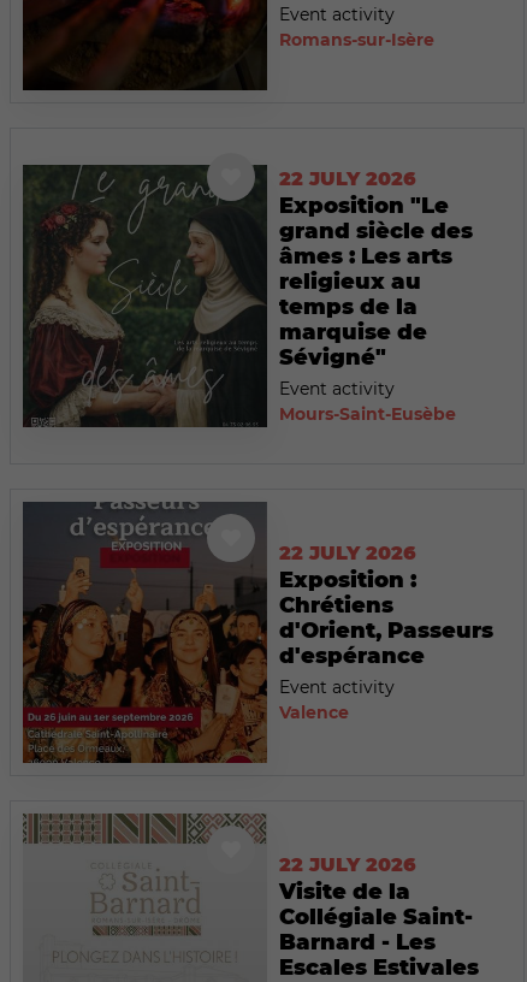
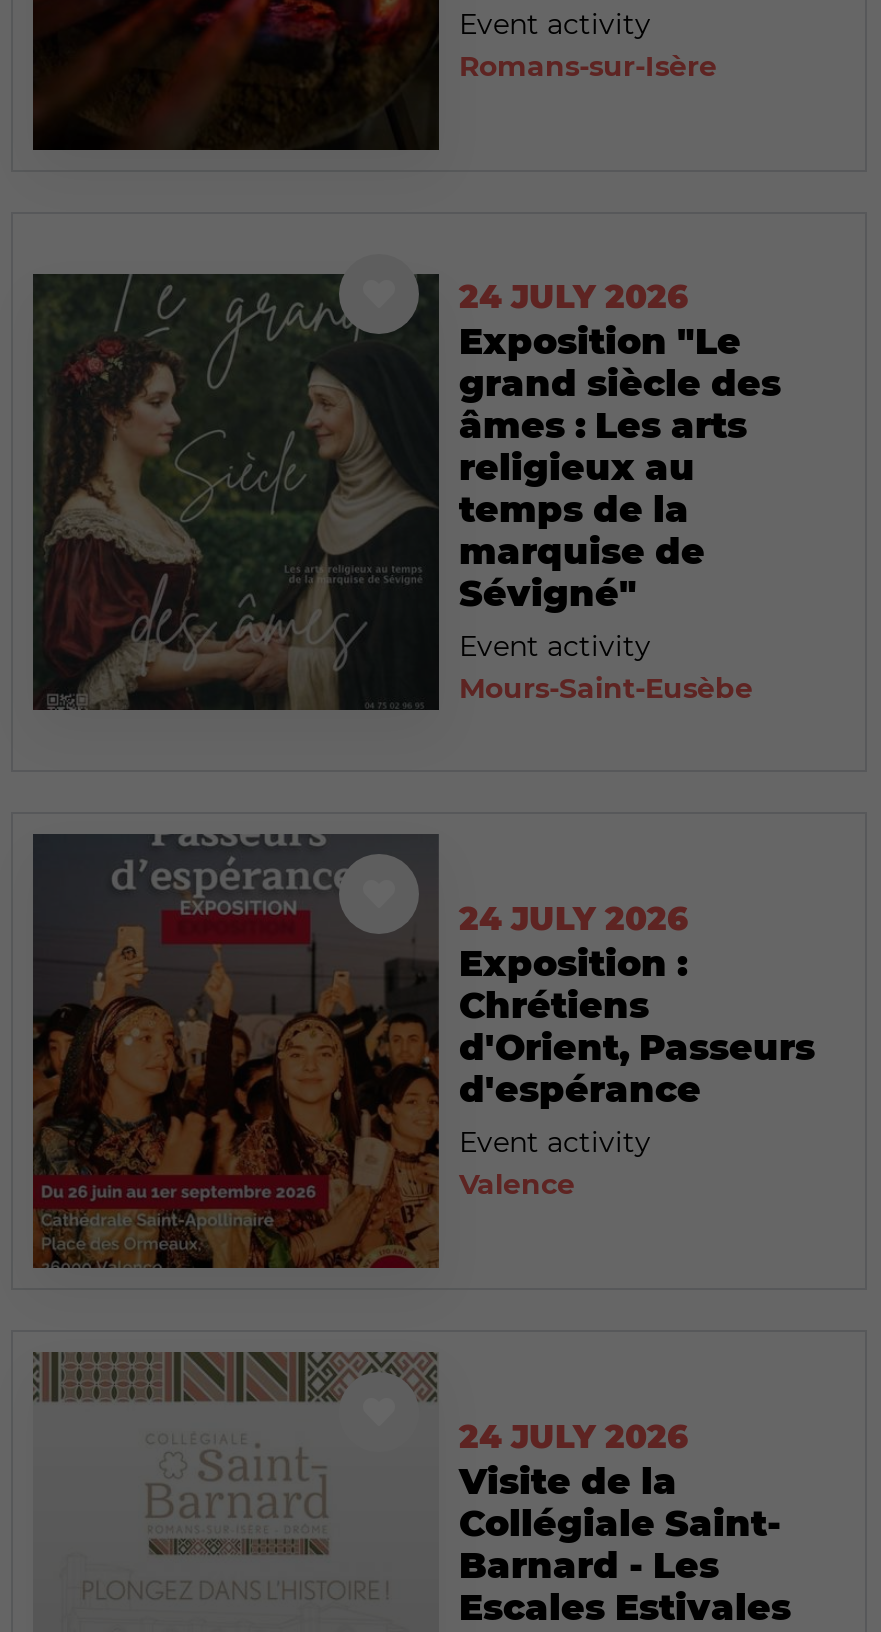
[279,167,416,190] 22 JULY 2026 -> [459,278,689,316] 24 JULY 2026
[279,542,416,565] 22 JULY 2026 -> [459,900,689,938] 24 JULY 2026
[279,854,416,877] 22 JULY 2026 -> [459,1419,689,1457] 24 JULY 2026

